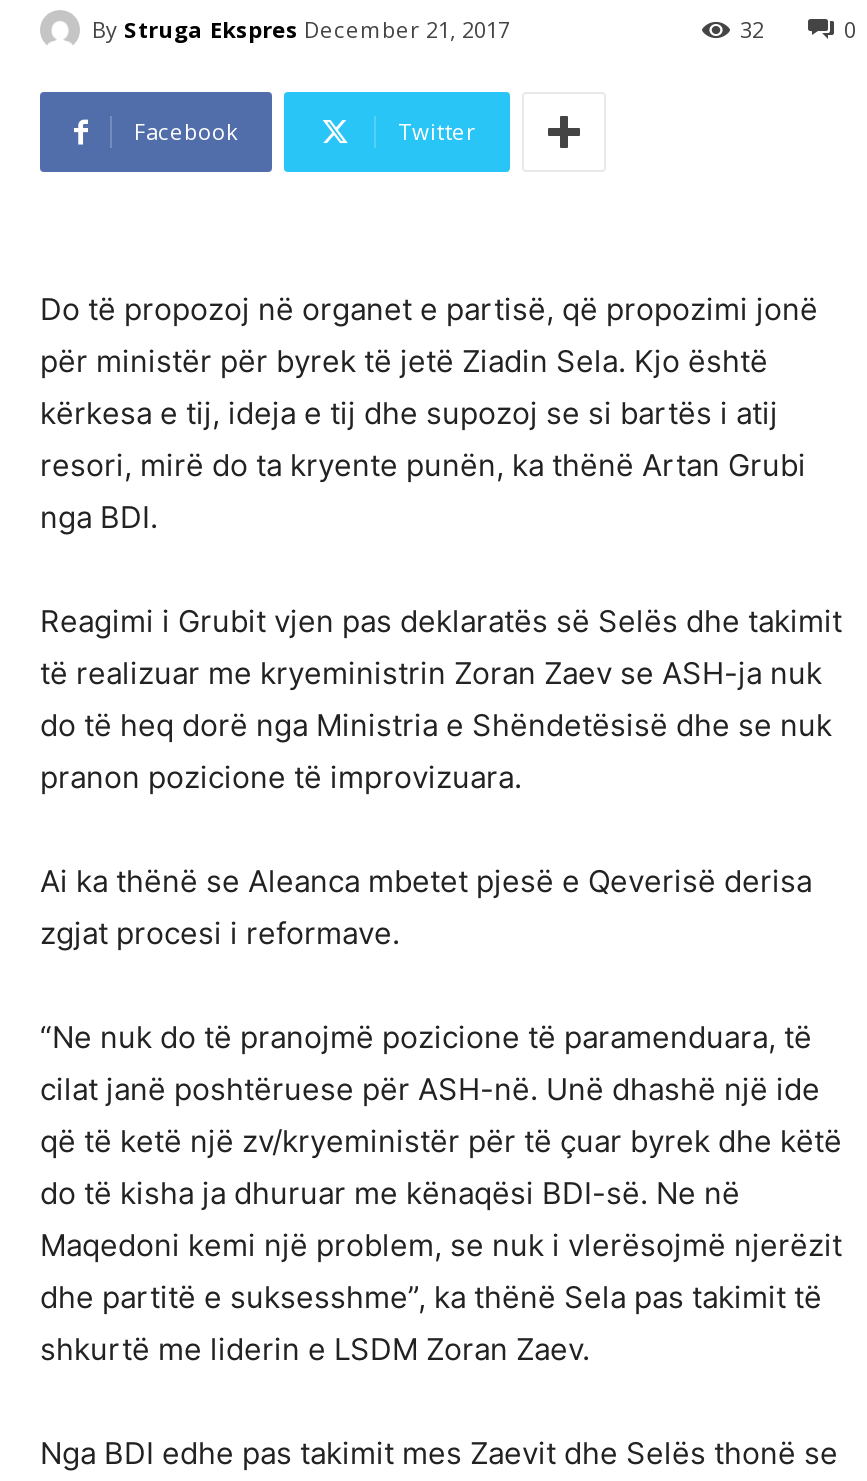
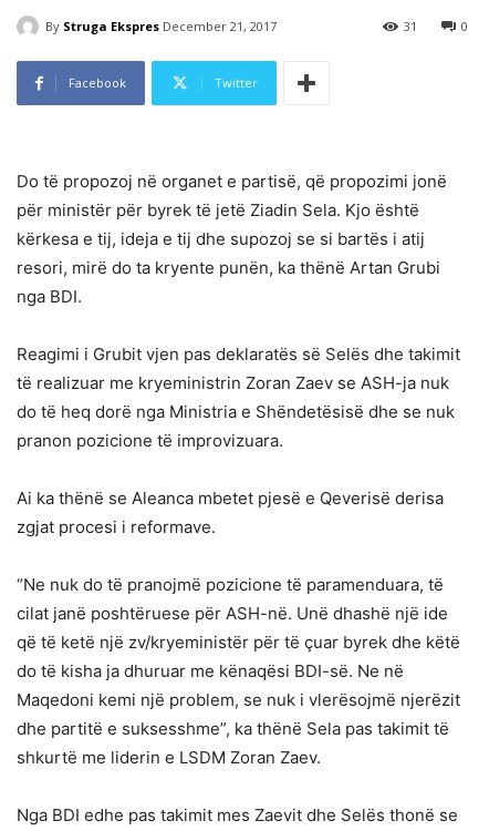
[740,14,764,44] 32 -> [404,18,417,34] 31

